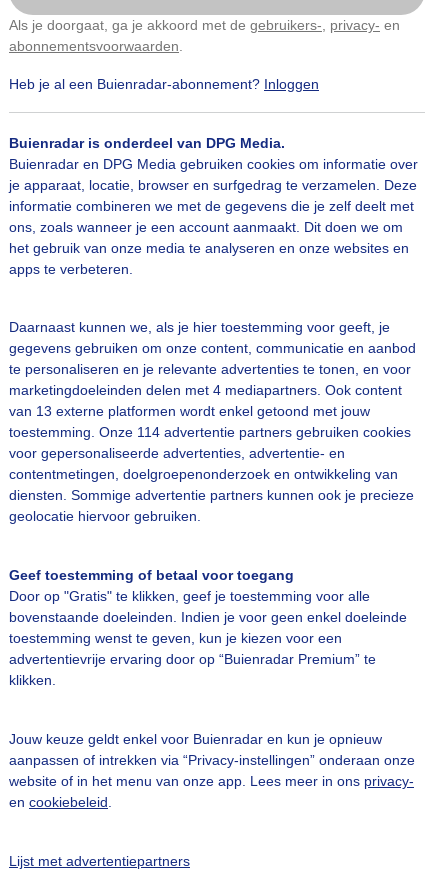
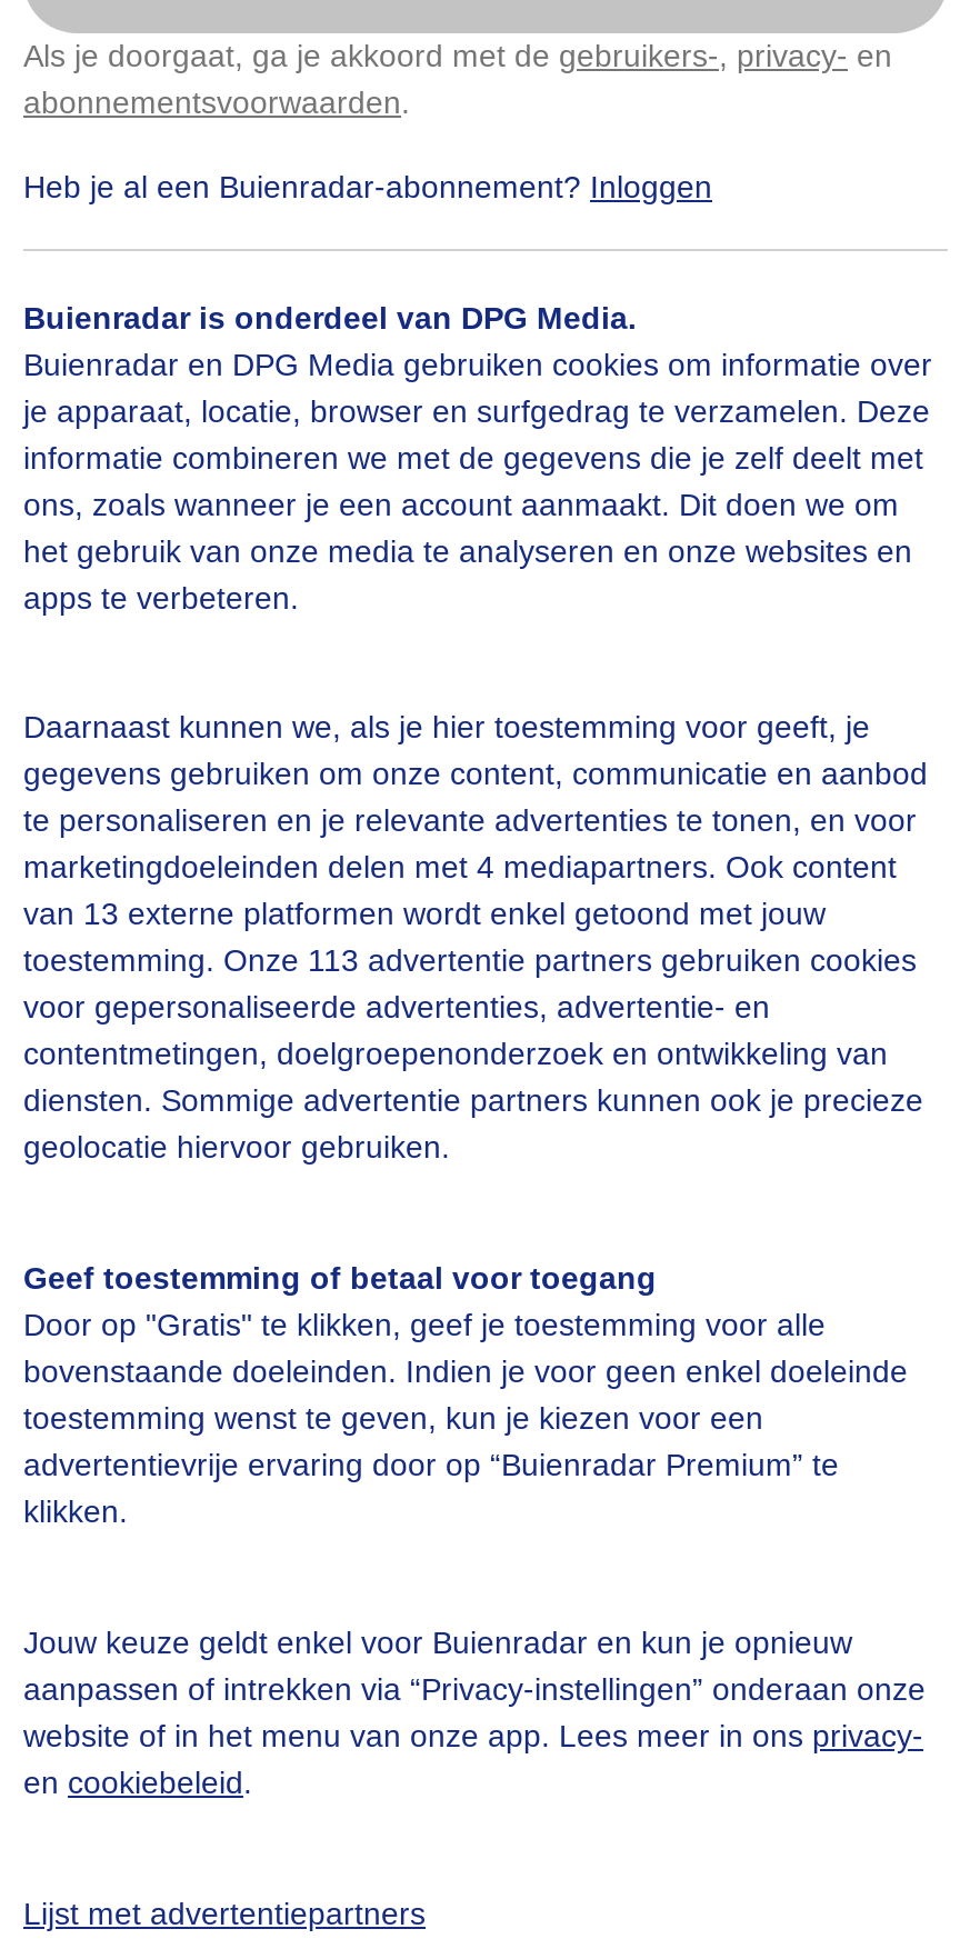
[9,424,411,440] toestemming. Onze 114 advertentie partners gebruiken cookies -> [23,943,917,979] toestemming. Onze 113 advertentie partners gebruiken cookies

